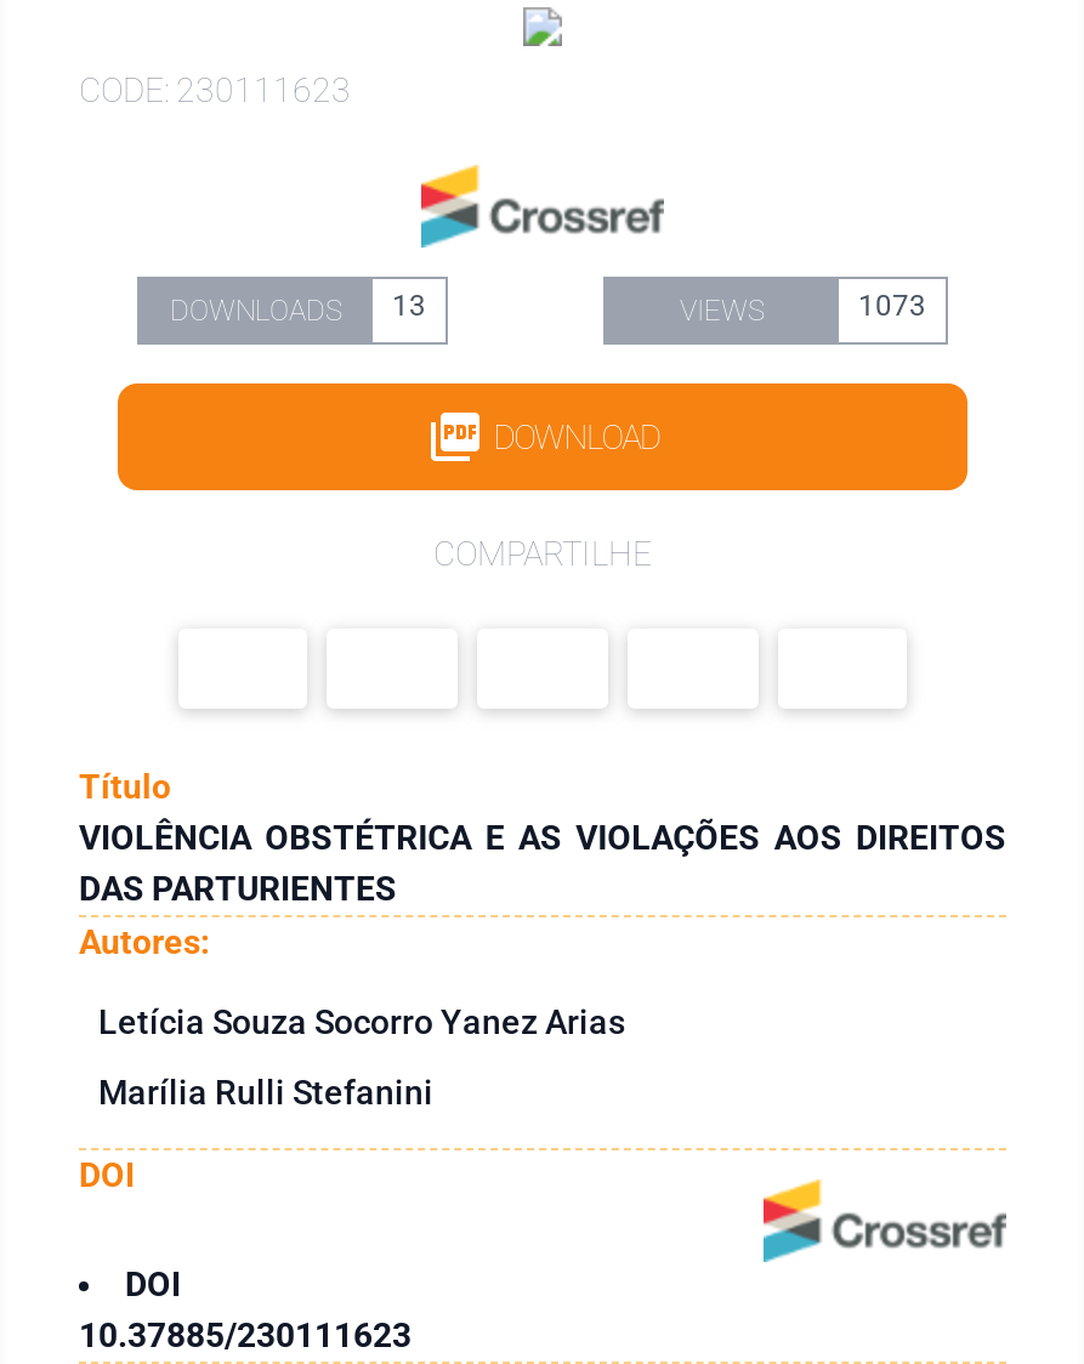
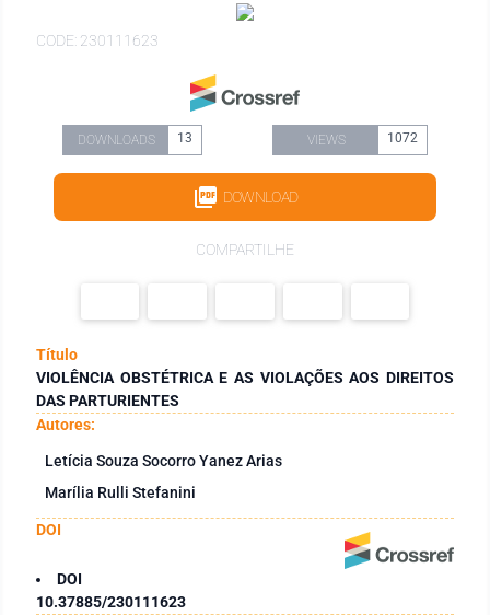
[858,289,926,323] 1073 -> [387,130,418,146] 1072

